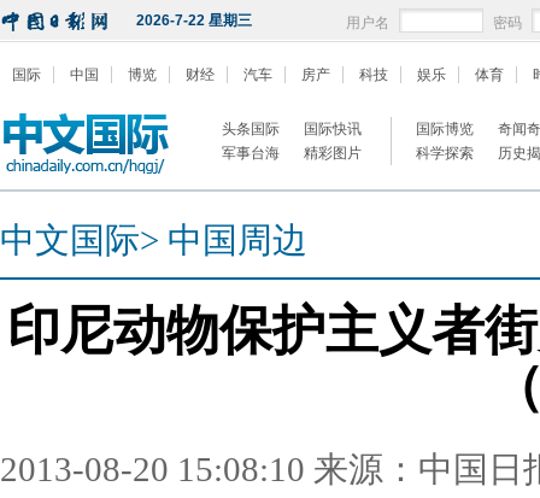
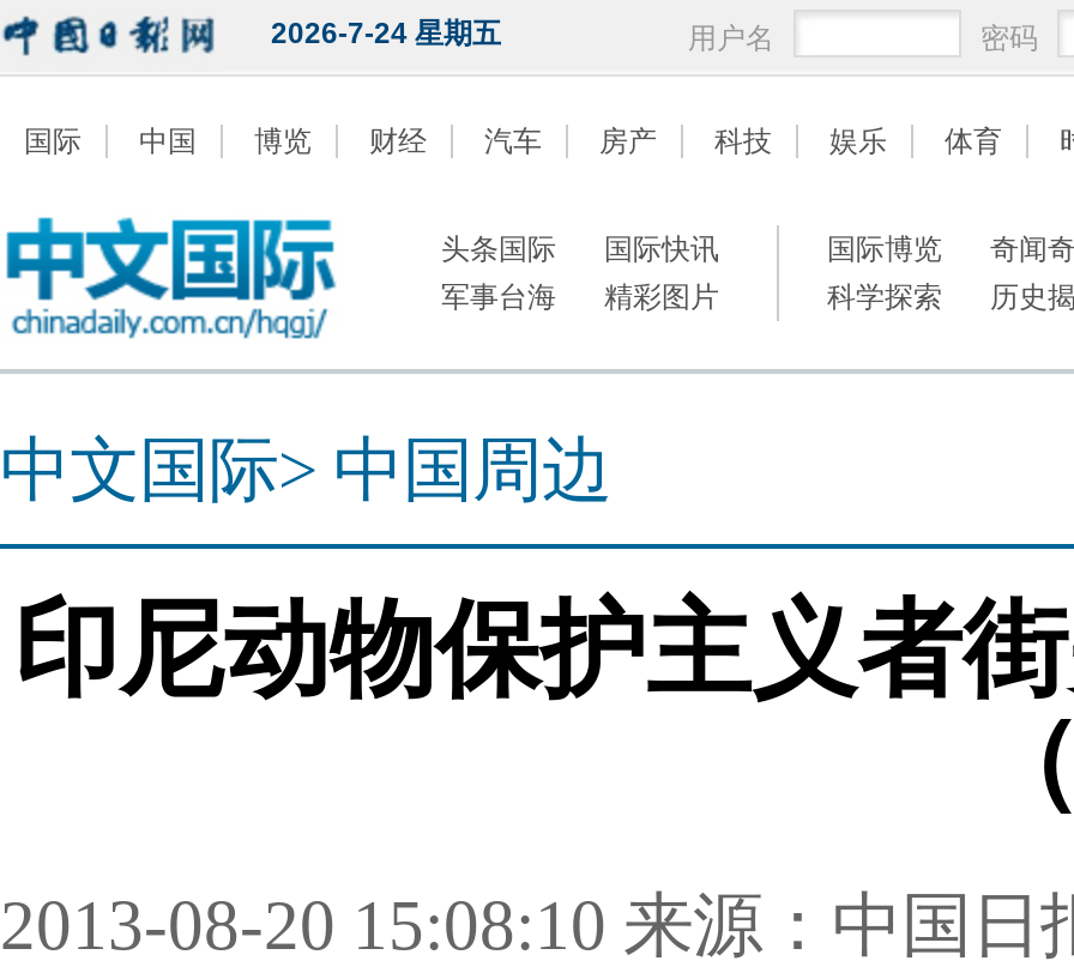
[136,12,252,29] 2026-7-22 星期三 -> [271,17,501,50] 2026-7-24 星期五

